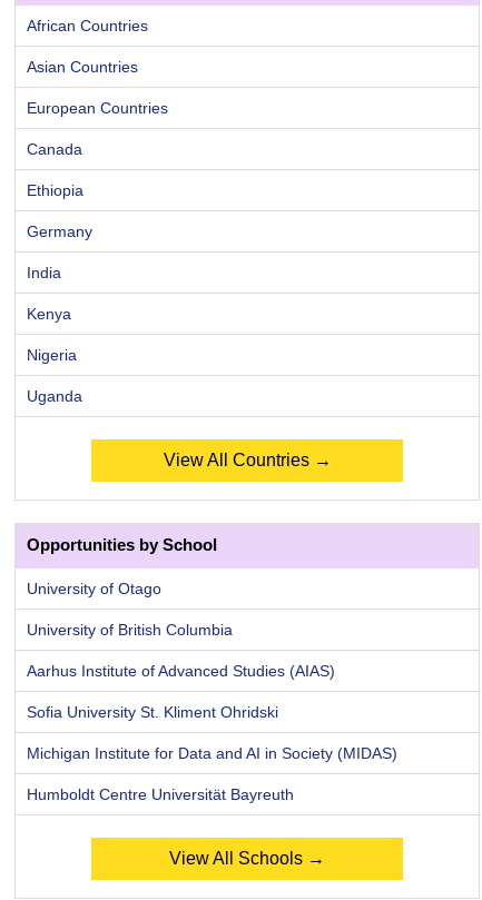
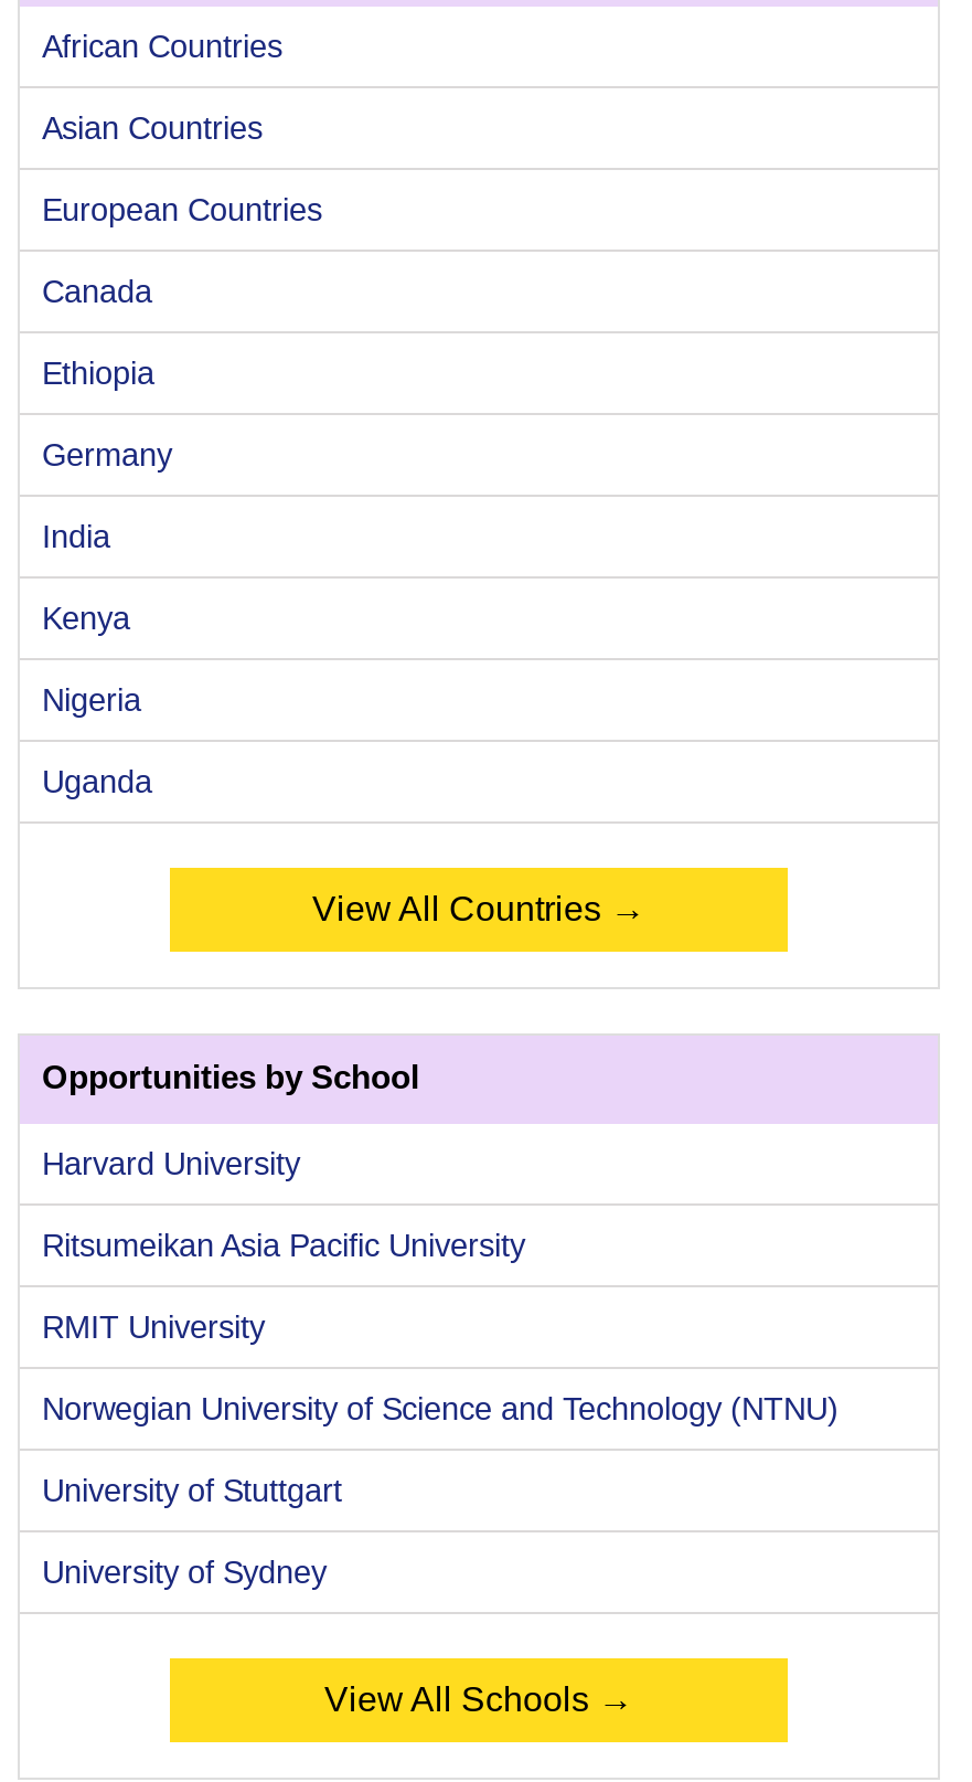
[27,580,161,598] University of Otago -> [42,1147,300,1182] Harvard University
[27,621,233,639] University of British Columbia -> [42,1229,525,1264] Ritsumeikan Asia Pacific University
[27,662,335,680] Aarhus Institute of Advanced Studies (AIAS) -> [42,1310,265,1346] RMIT University
[27,704,278,721] Sofia University St. Kliment Ohridski -> [42,1392,839,1427] Norwegian University of Science and Technology (NTNU)
[27,745,397,762] Michigan Institute for Data and AI in Society (MIDAS) -> [42,1474,342,1509] University of Stuttgart
[27,786,294,804] Humboldt Centre Universität Bayreuth -> [42,1555,327,1591] University of Sydney

